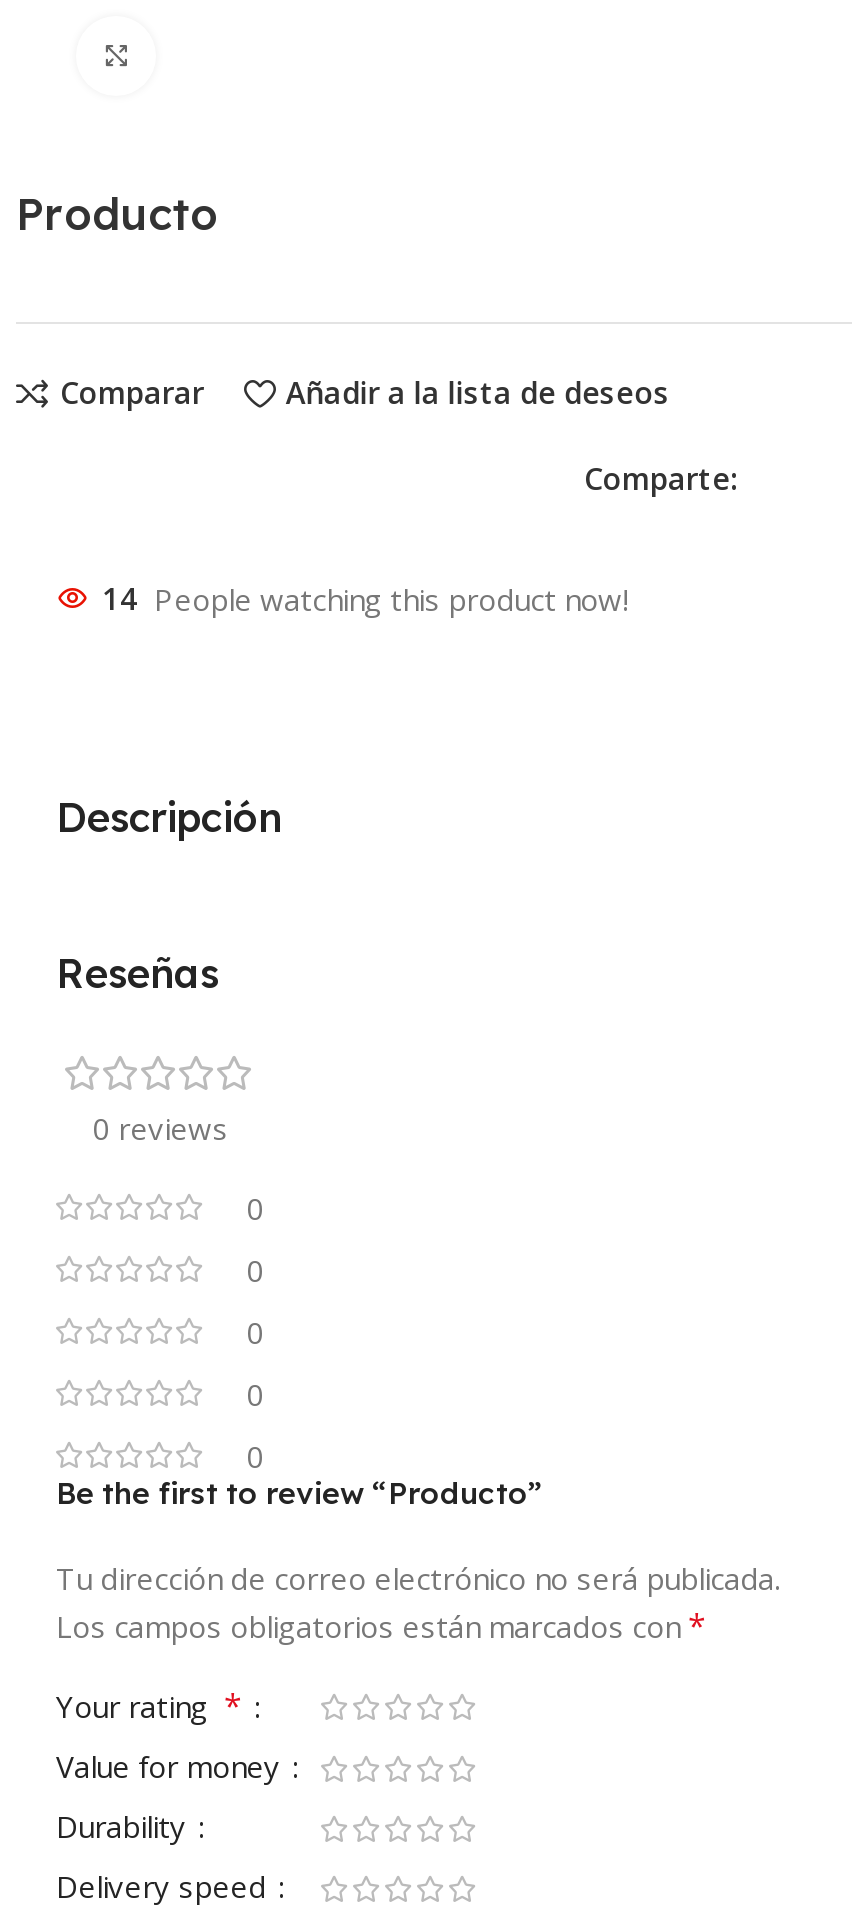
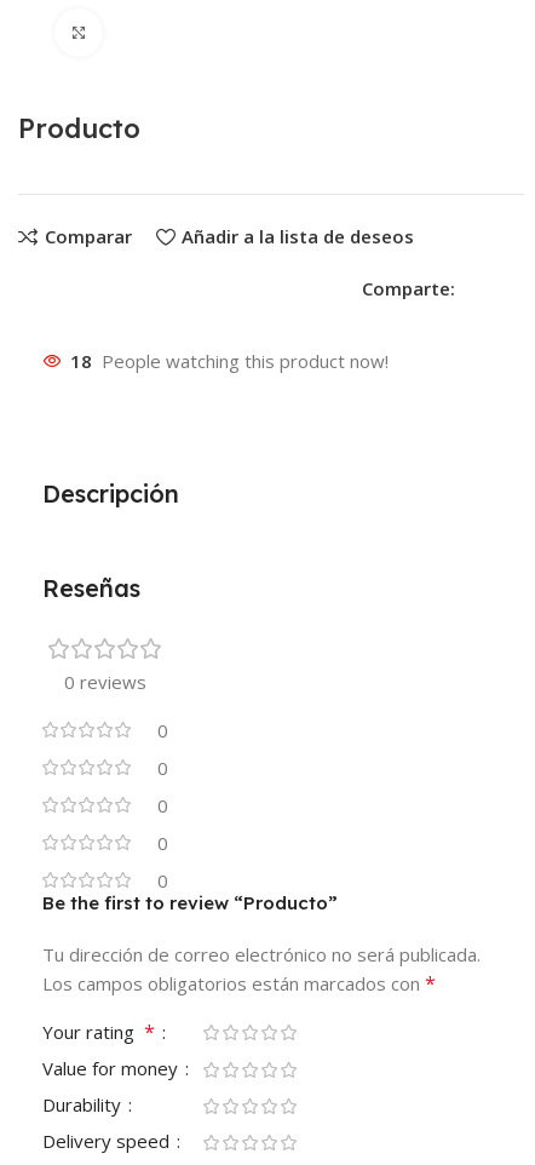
[102,579,628,619] 14 People watching this product now! -> [70,349,389,374] 18 People watching this product now!

